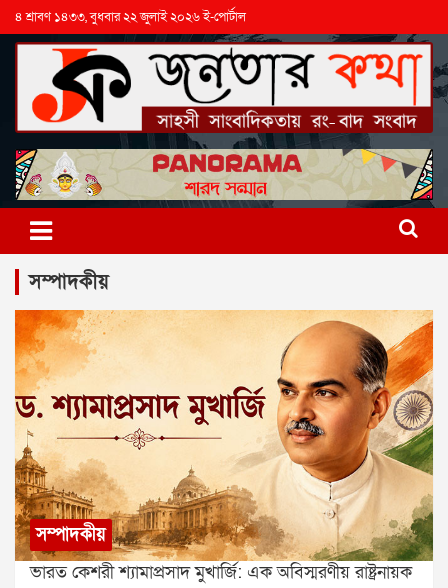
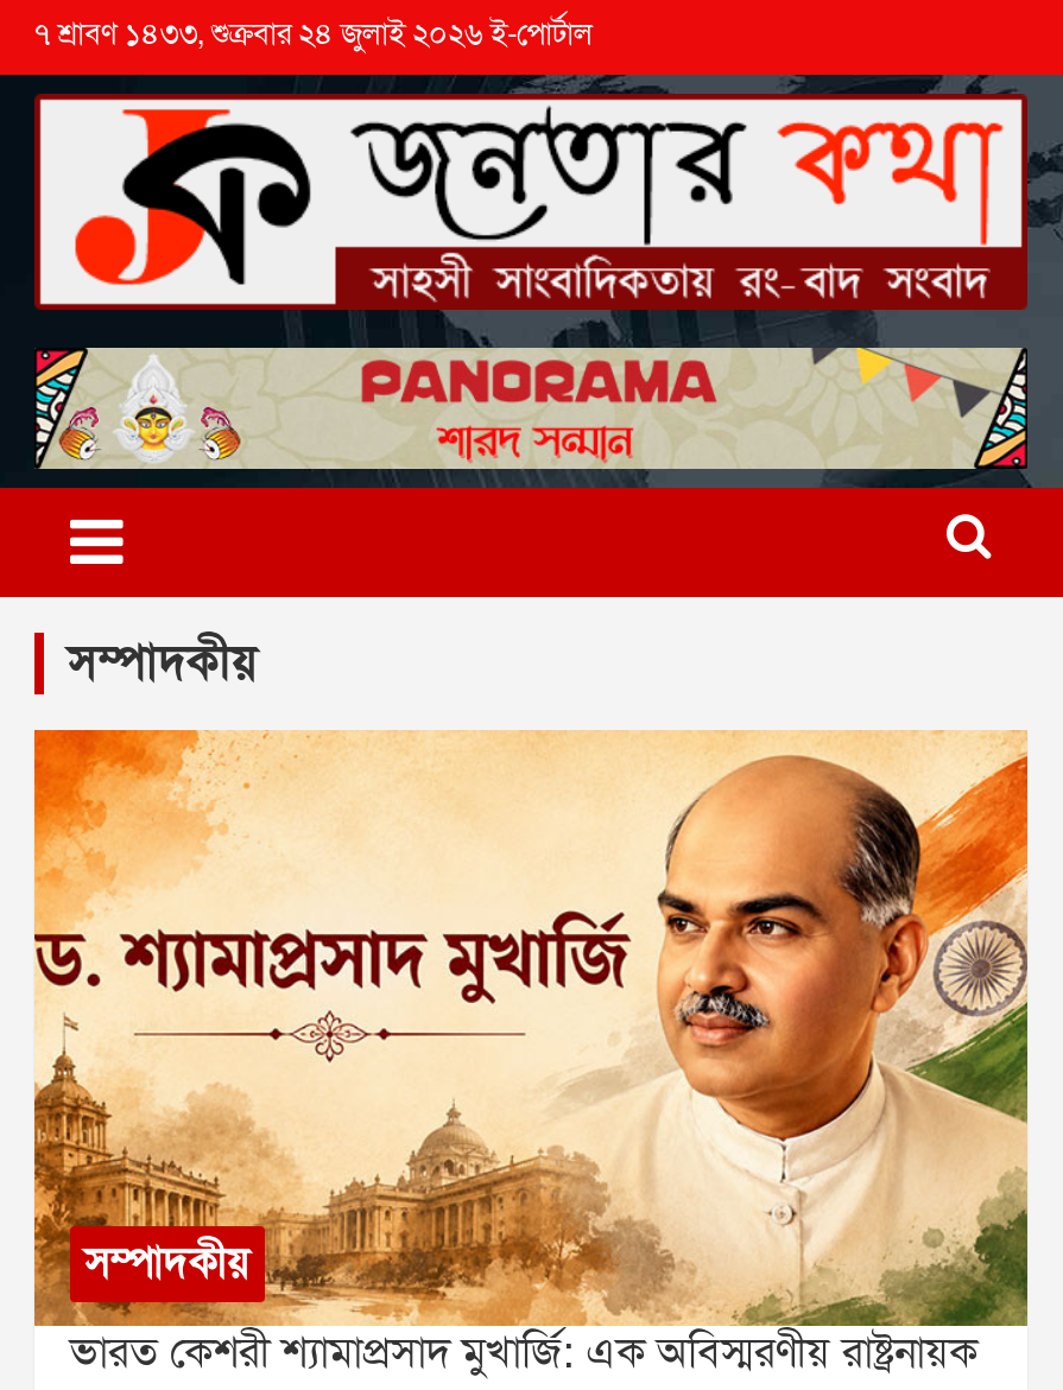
[15,8,246,26] ৪ শ্রাবণ ১৪৩৩, বুধবার ২২ জুলাই ২০২৬ ই-পোর্টাল -> [34,13,593,56] ৭ শ্রাবণ ১৪৩৩, শুক্রবার ২৪ জুলাই ২০২৬ ই-পোর্টাল

